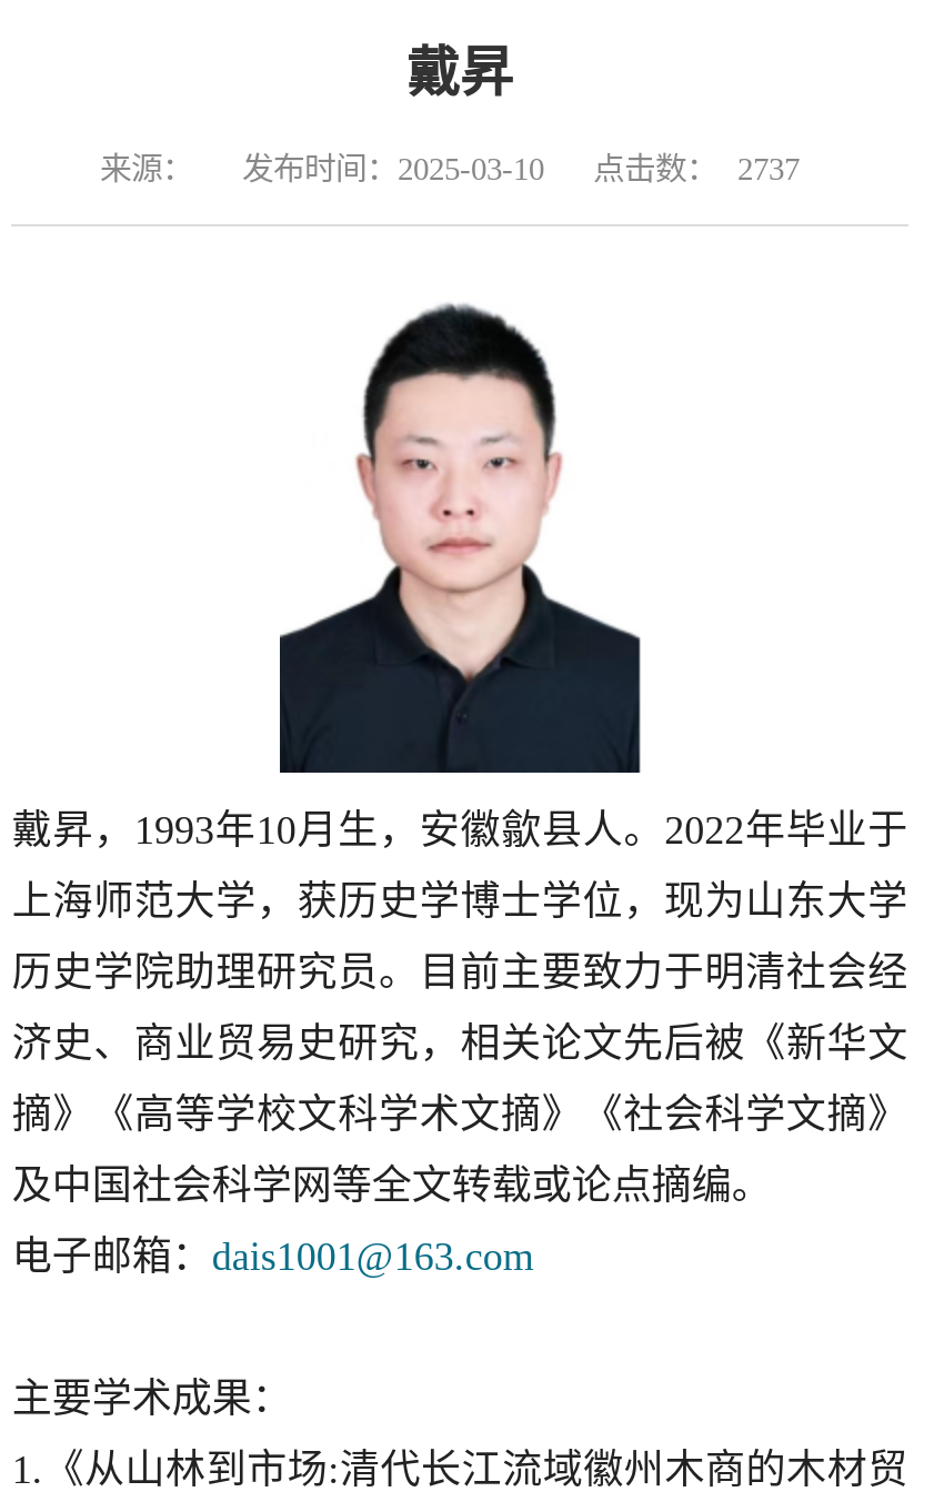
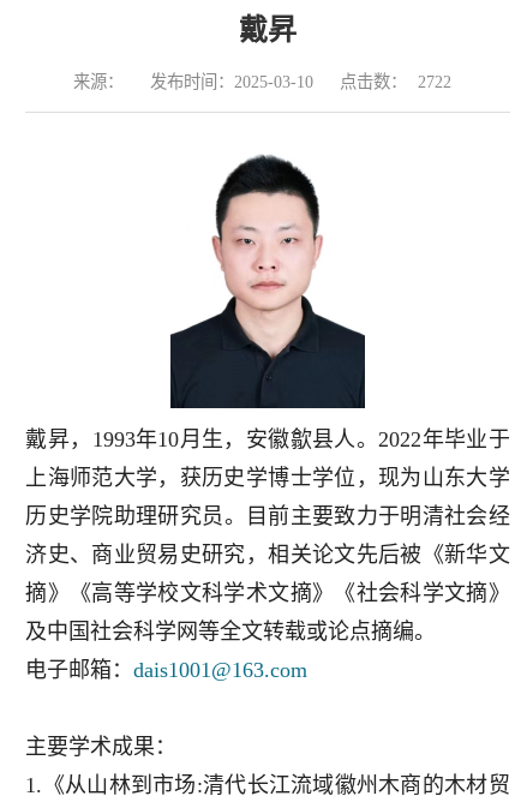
[100,151,800,187] 来源： 发布时间：2025-03-10 点击数： 2737 -> [73,72,451,91] 来源： 发布时间：2025-03-10 点击数： 2722

